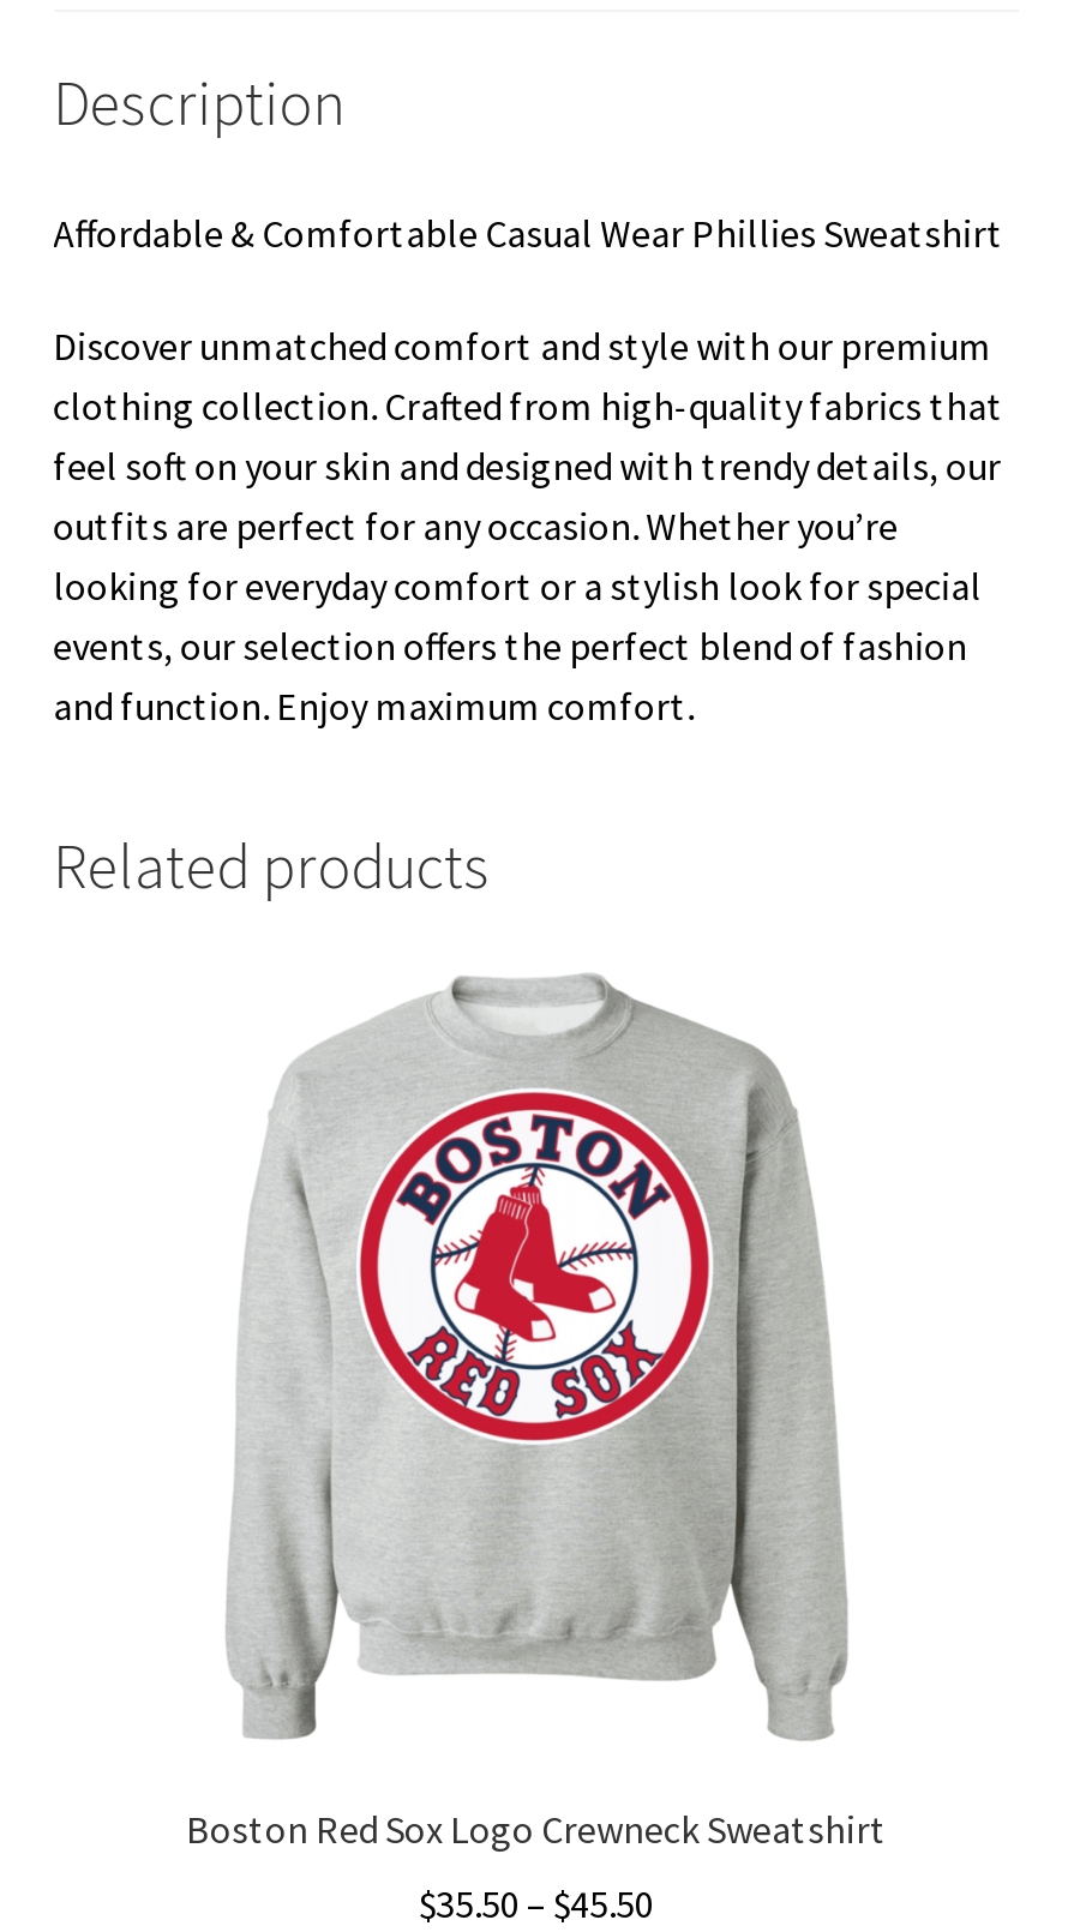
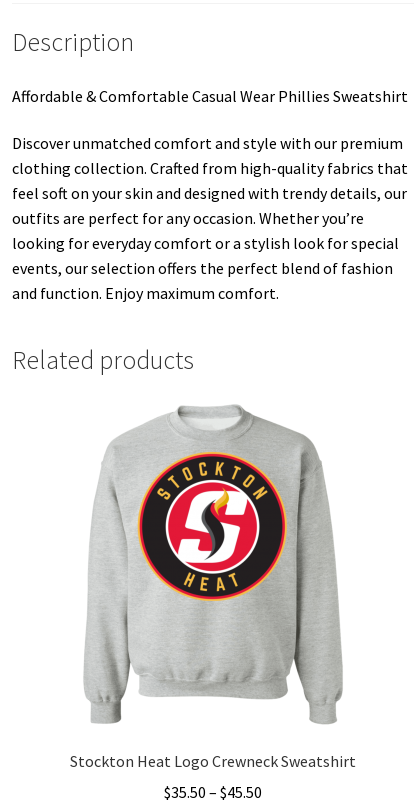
[354,1087,714,1445] [image] -> [137,451,288,602] [image]
[186,1805,887,1853] Boston Red Sox Logo Crewneck Sweatshirt -> [70,751,356,771] Stockton Heat Logo Crewneck Sweatshirt

